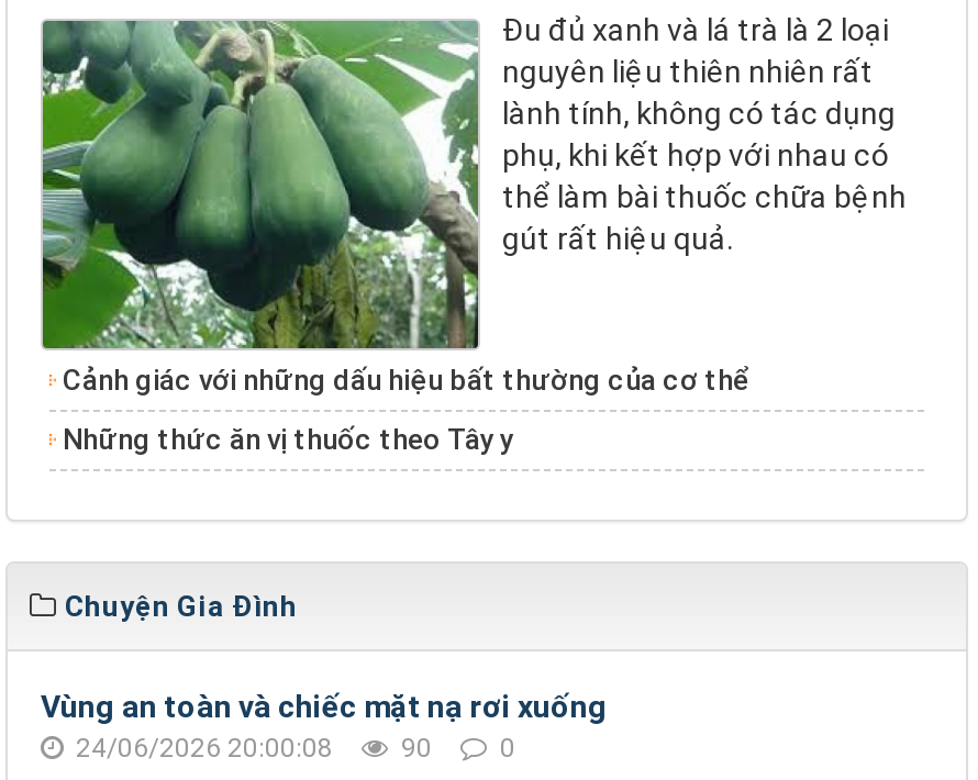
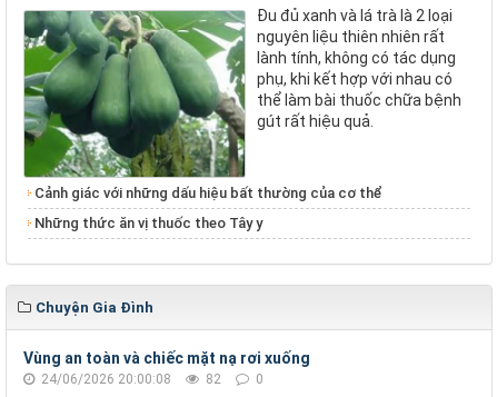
[69,733,515,764] 24/06/2026 20:00:08 90 0 -> [38,371,264,387] 24/06/2026 20:00:08 82 0

